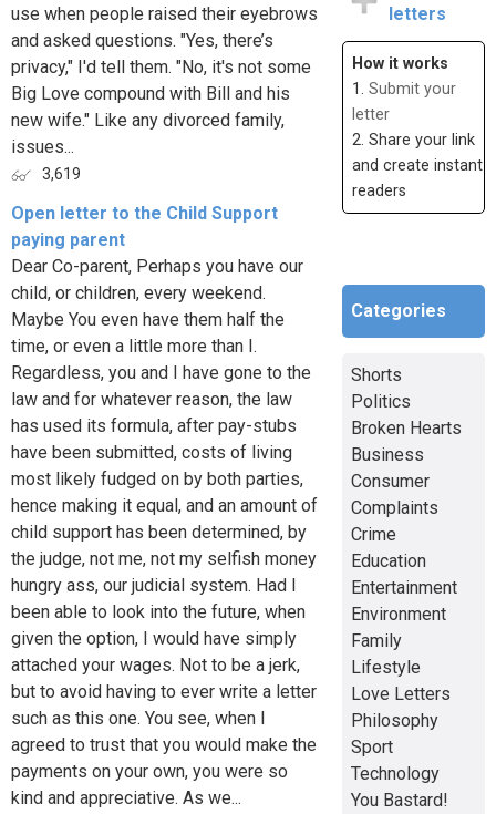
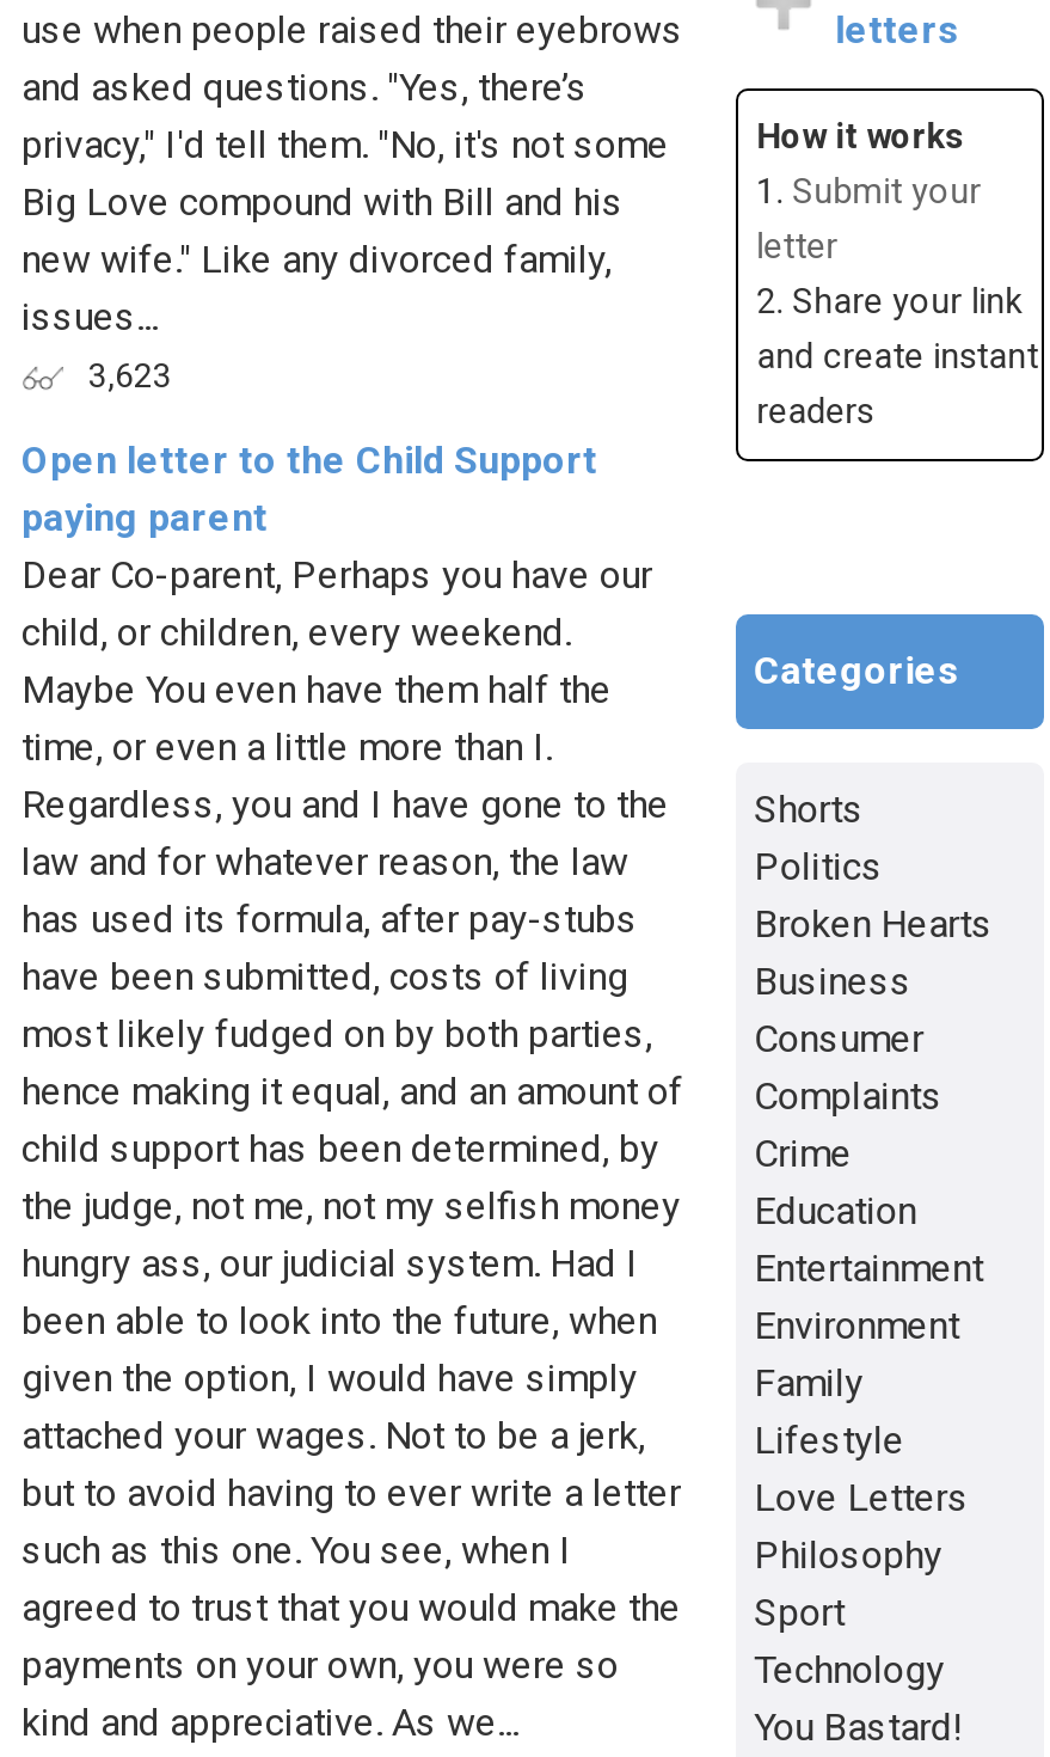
[42,165,81,183] 3,619 -> [88,356,172,394] 3,623

